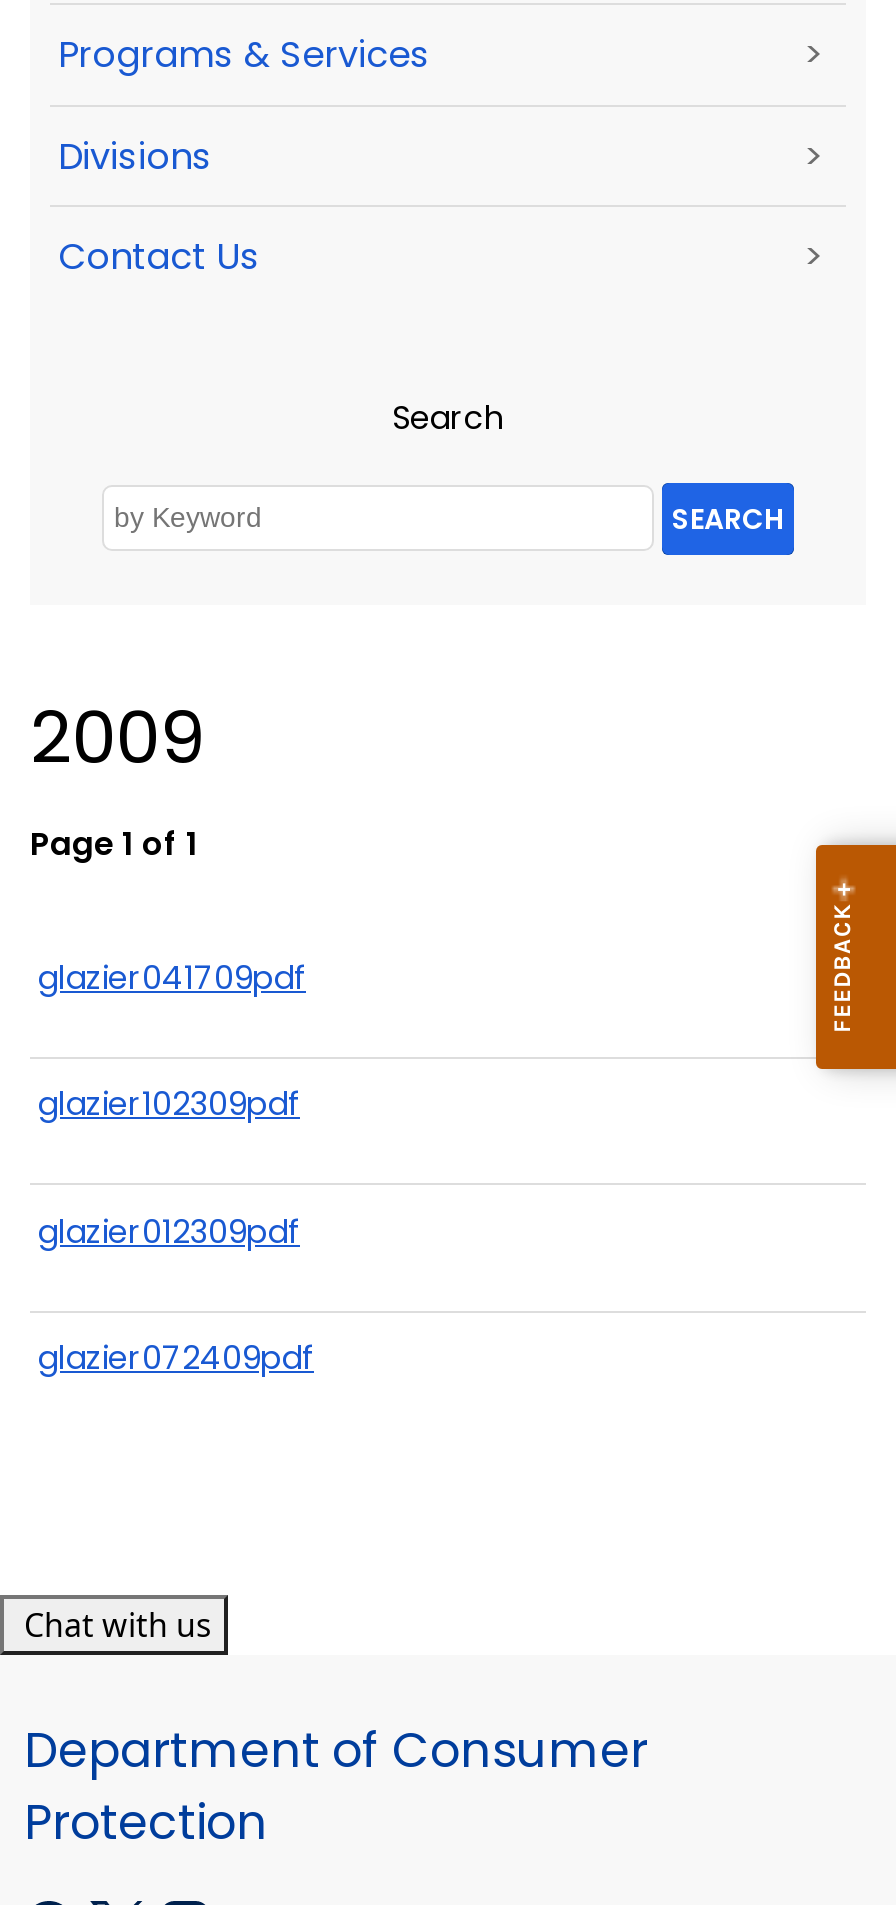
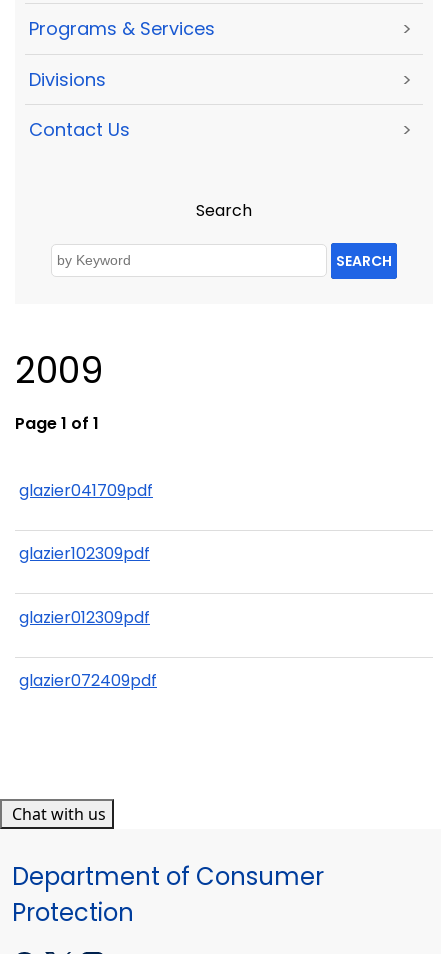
[812,837,890,1077] [image] -> none

